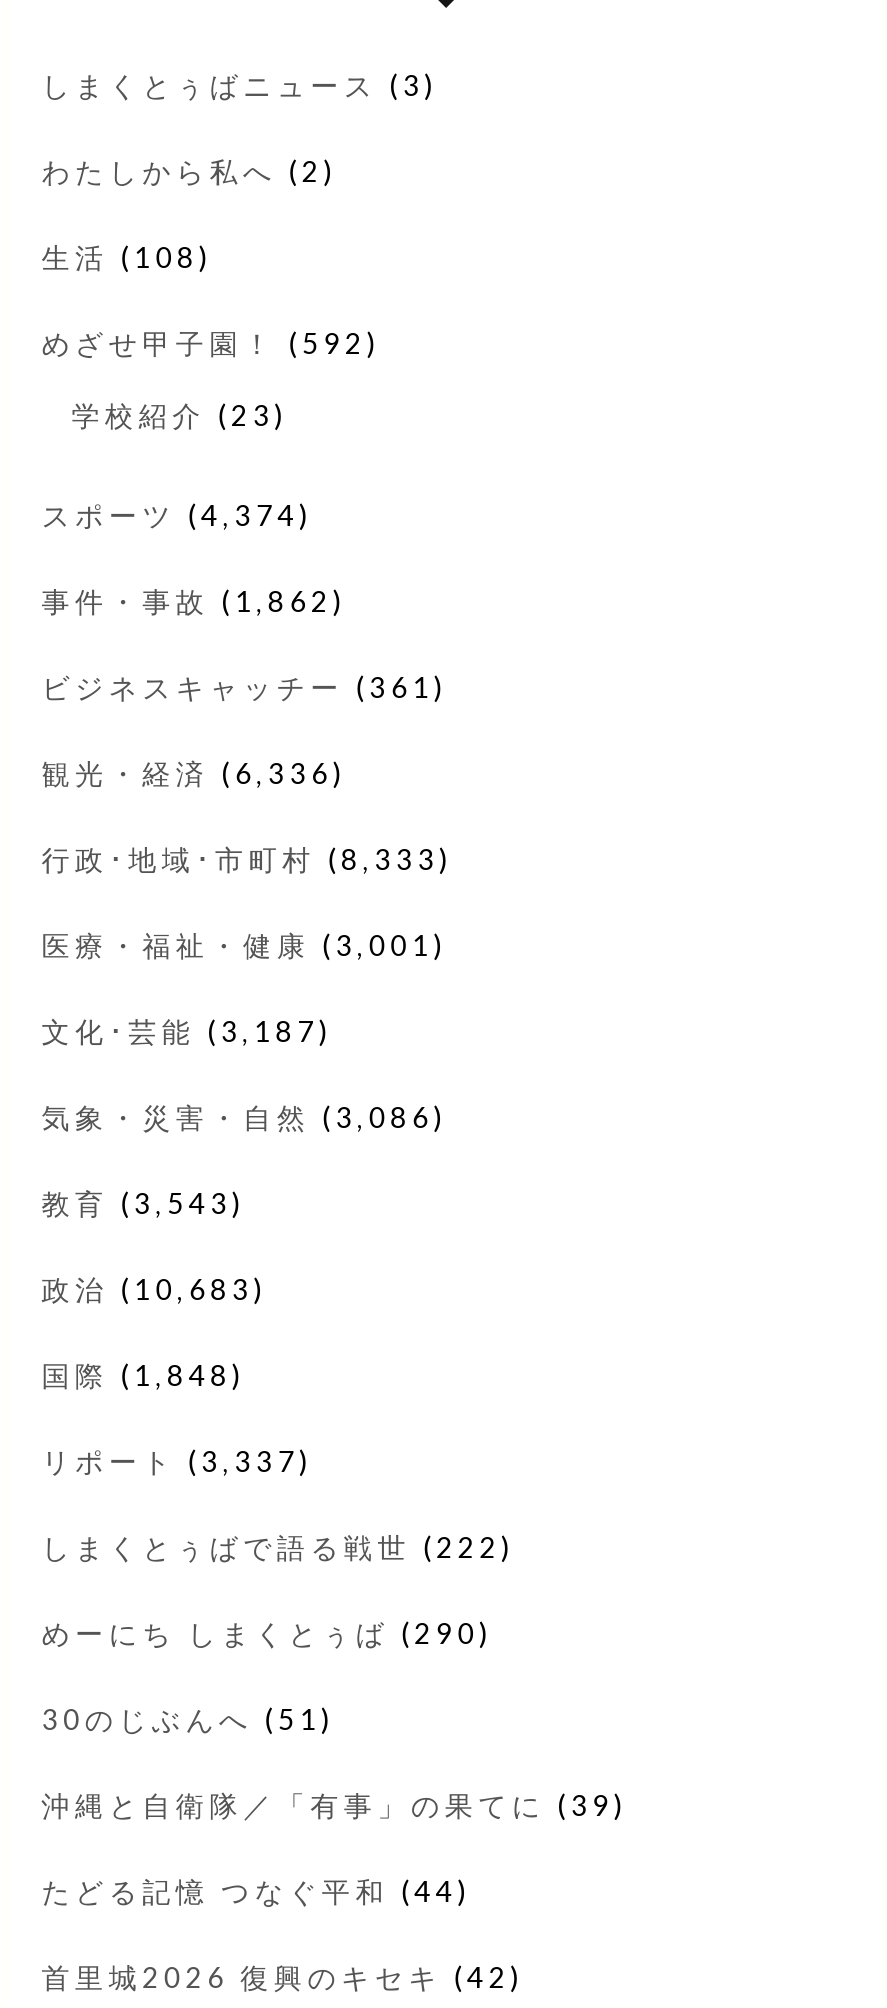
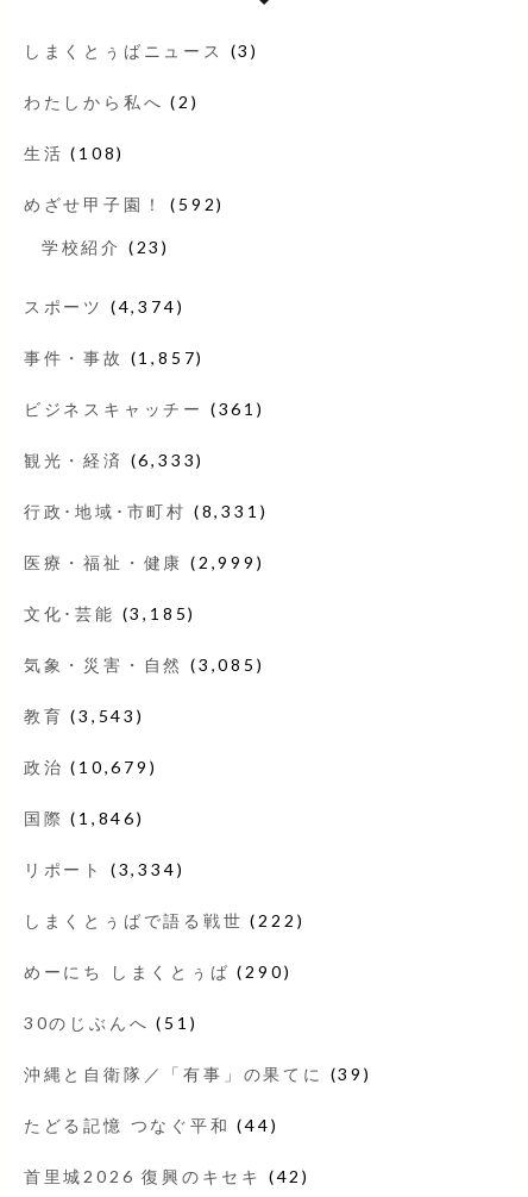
[41,584,346,618] 事件・事故(1,862) -> [23,347,205,368] 事件・事故(1,857)
[41,756,346,790] 観光・経済(6,336) -> [23,450,205,470] 観光・経済(6,333)
[41,842,453,876] 行政･地域･市町村(8,333) -> [23,501,268,521] 行政･地域･市町村(8,331)
[41,928,447,962] 医療・福祉・健康(3,001) -> [23,552,265,572] 医療・福祉・健康(2,999)
[41,1014,332,1048] 文化･芸能(3,187) -> [23,603,196,623] 文化･芸能(3,185)
[41,1100,447,1134] 気象・災害・自然(3,086) -> [23,654,265,675] 気象・災害・自然(3,085)
[41,1272,267,1306] 政治(10,683) -> [23,757,158,777] 政治(10,679)
[41,1358,245,1392] 国際(1,848) -> [23,808,145,828] 国際(1,846)
[41,1444,313,1478] リポート(3,337) -> [23,859,185,879] リポート(3,334)

